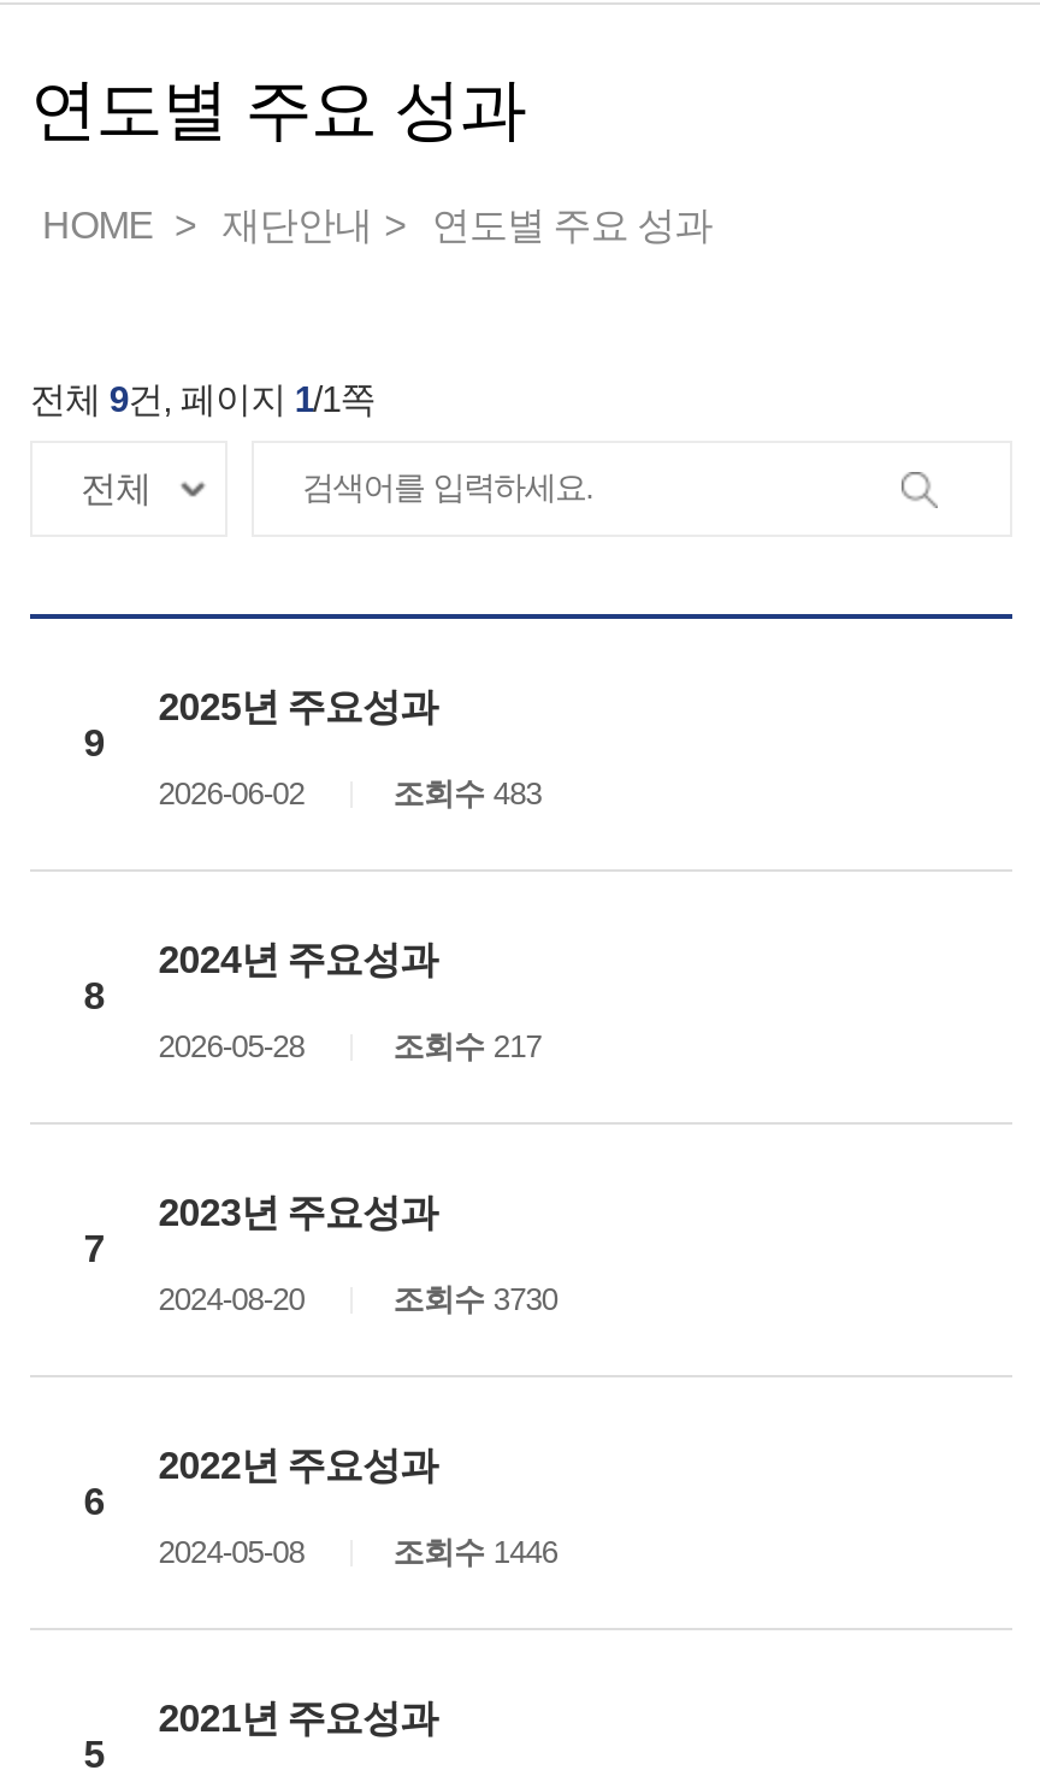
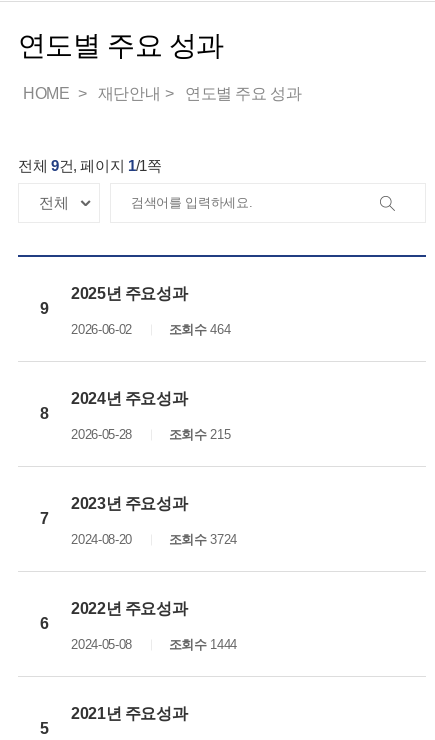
[393,775,541,812] 조회수 483 -> [169,322,230,337] 조회수 464
[393,1028,541,1064] 조회수 217 -> [169,427,230,442] 조회수 215
[393,1281,558,1317] 조회수 3730 -> [169,532,237,547] 조회수 3724
[393,1534,558,1570] 조회수 1446 -> [169,637,237,652] 조회수 1444

